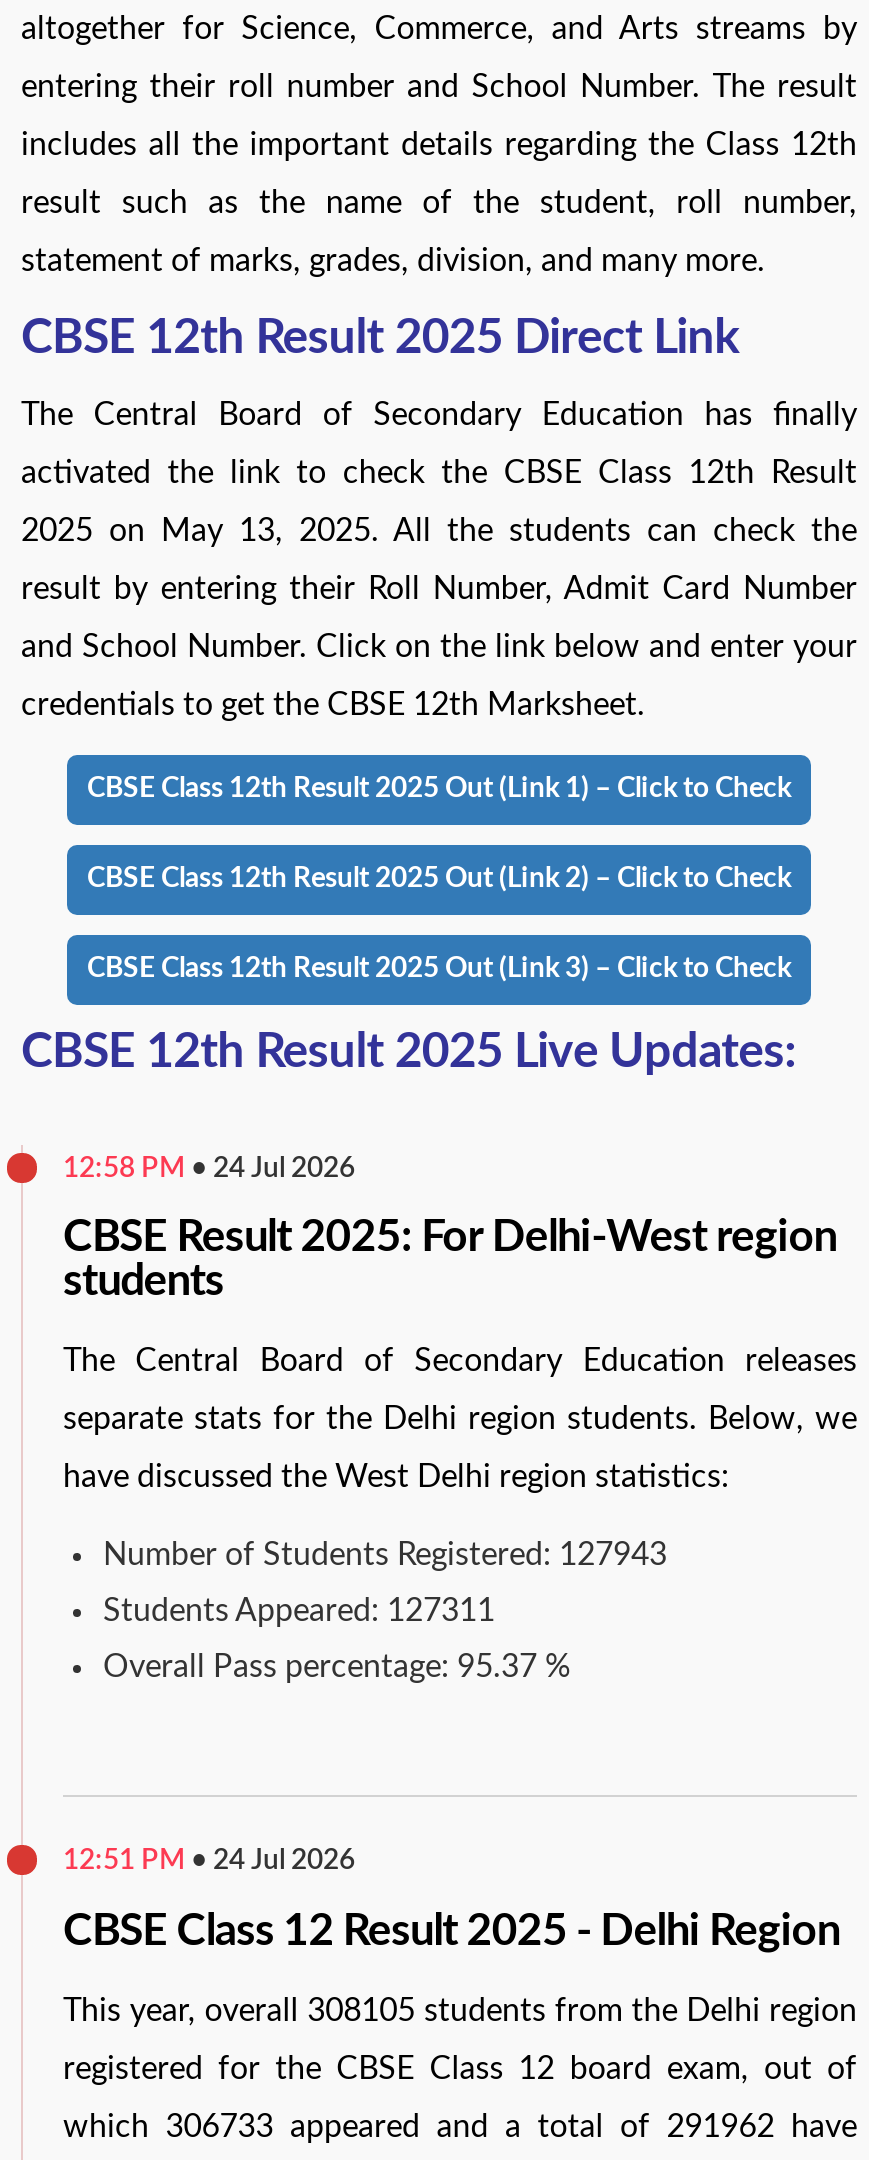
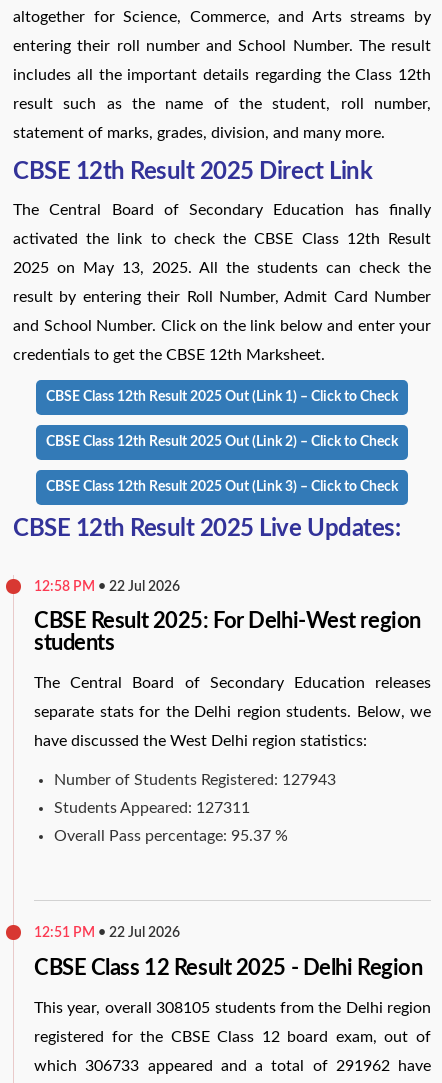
[63,1155,355,1183] 12:58 PM • 24 Jul 2026 -> [34,580,180,594] 12:58 PM • 22 Jul 2026
[63,1847,355,1875] 12:51 PM • 24 Jul 2026 -> [34,926,180,940] 12:51 PM • 22 Jul 2026

